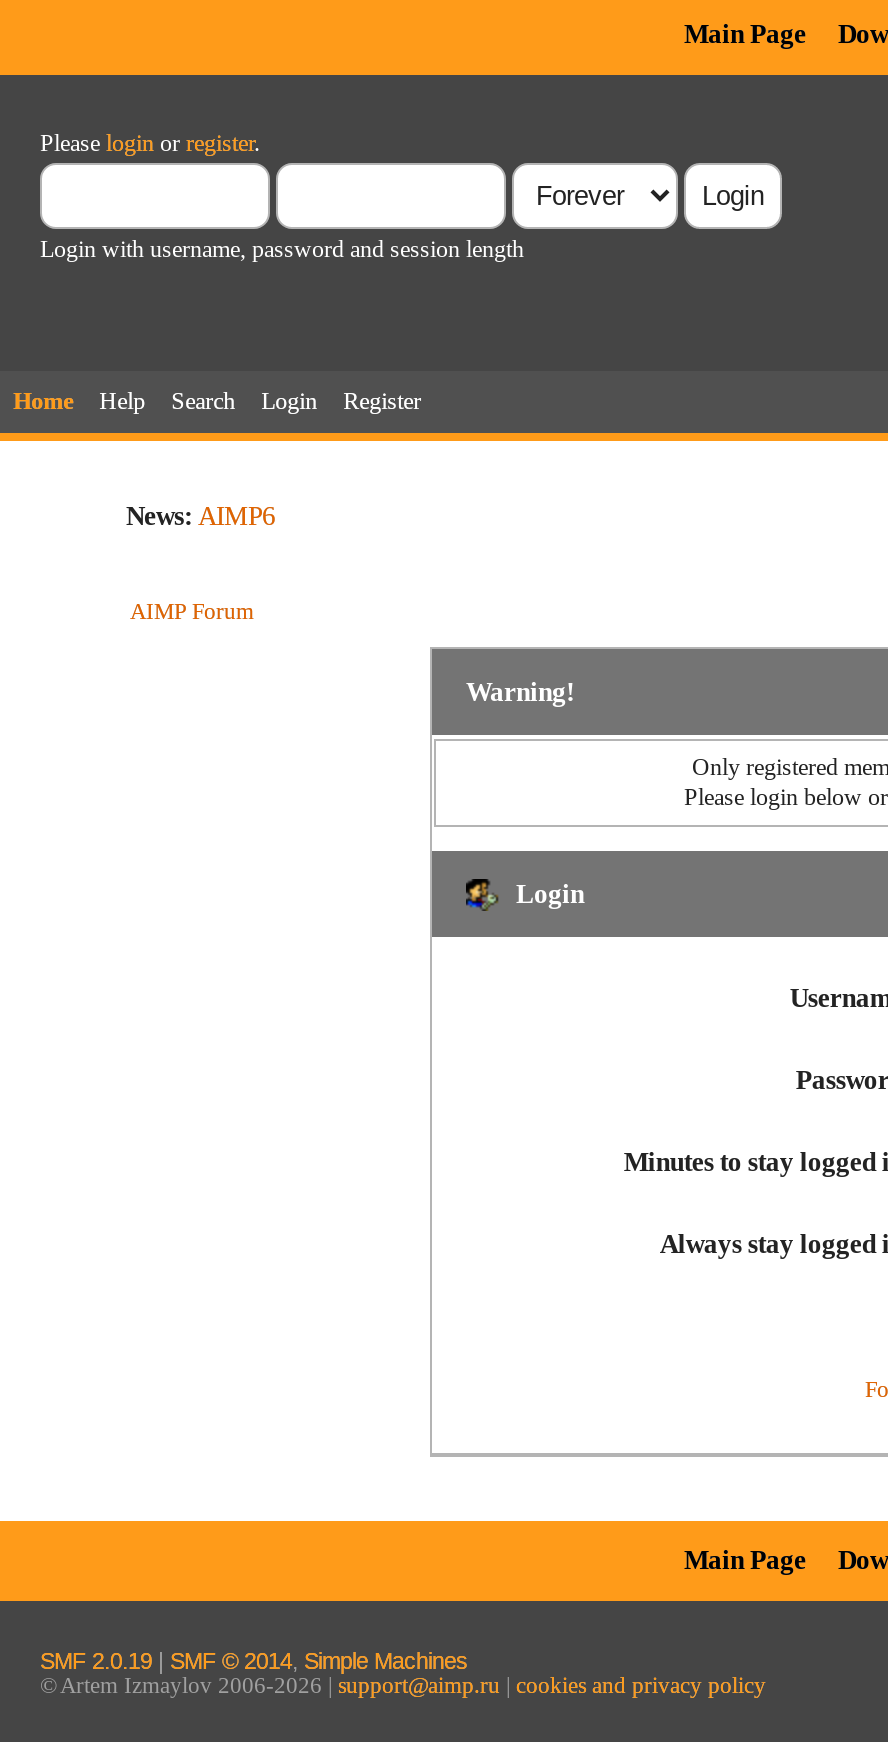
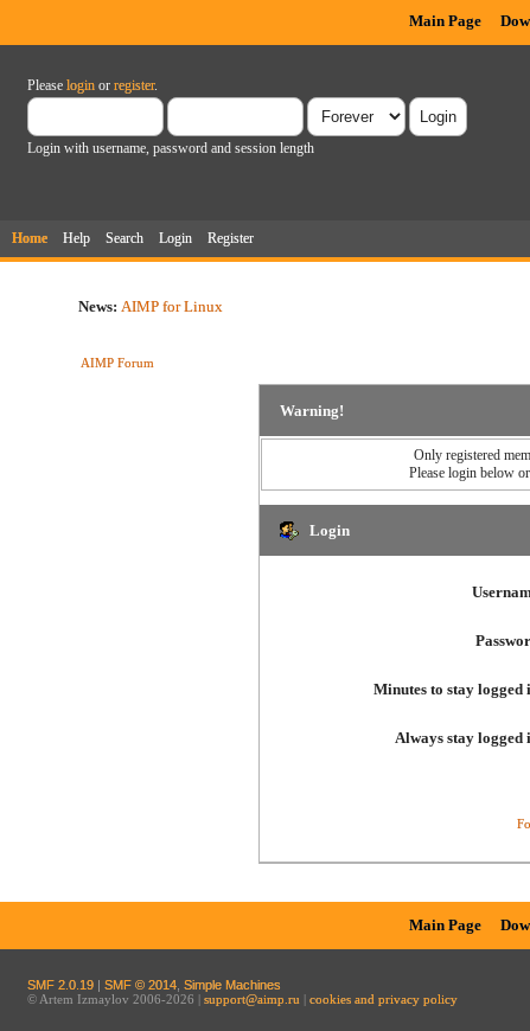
[126,501,276,531] News: AIMP6 -> [78,297,223,315] News: AIMP for Linux

